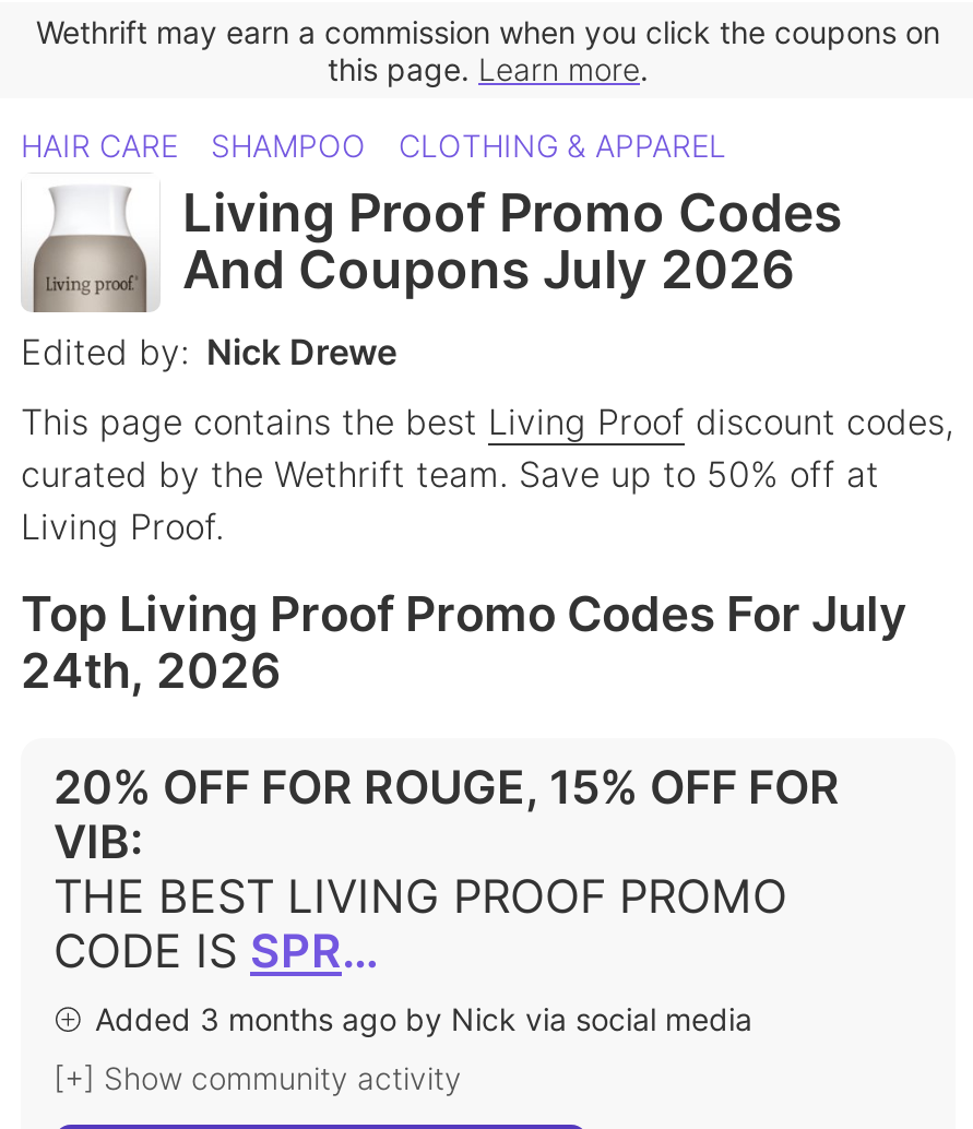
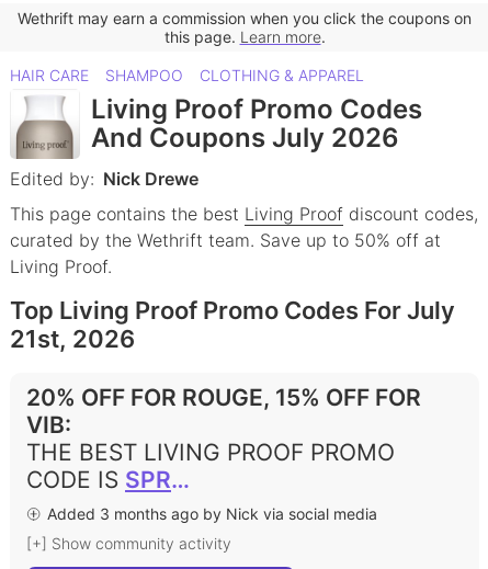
[21,642,281,699] 24th, 2026 -> [10,325,135,353] 21st, 2026

